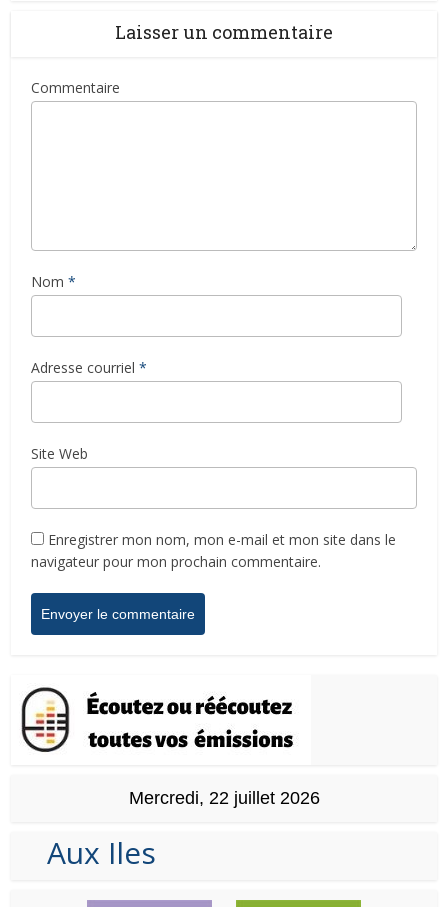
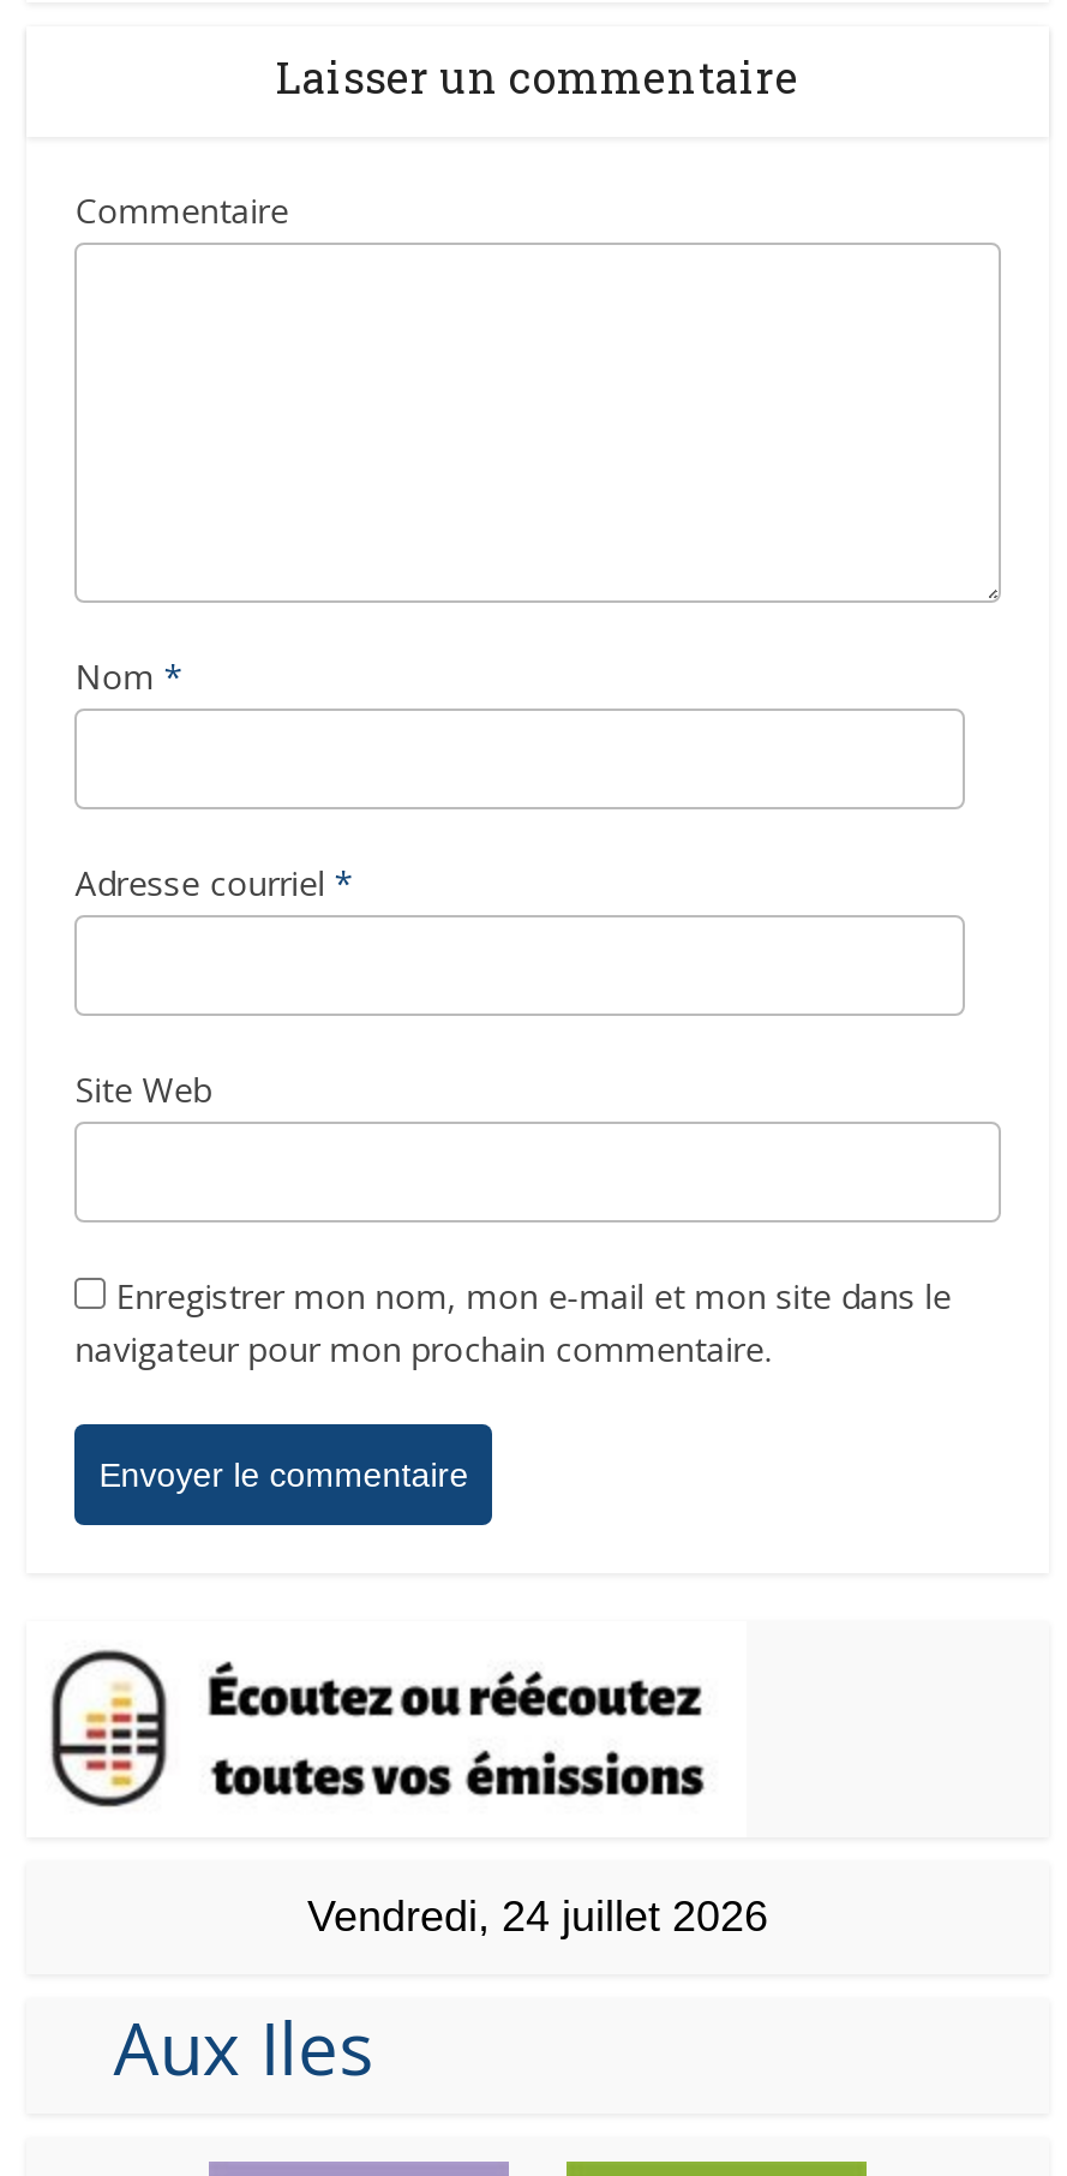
[128,788,319,808] Mercredi, 22 juillet 2026 -> [307,1893,768,1941] Vendredi, 24 juillet 2026

